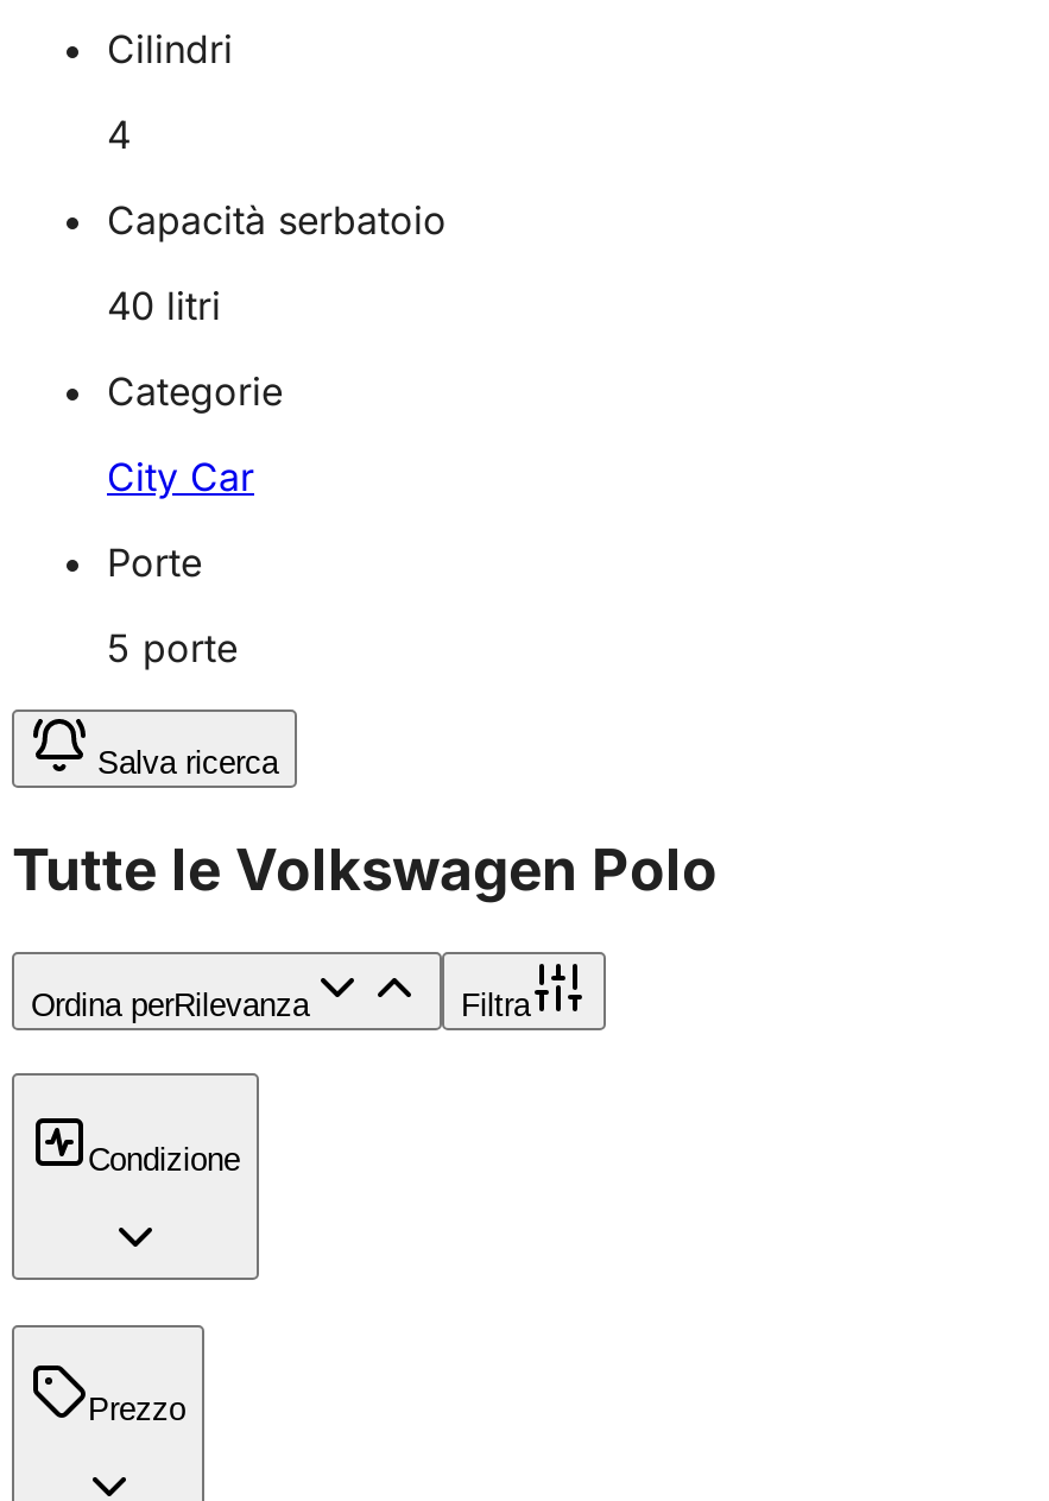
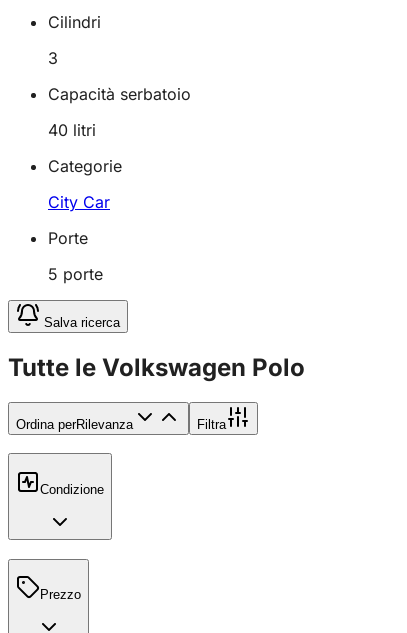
[107,110,131,157] 4 -> [48,48,58,68] 3

